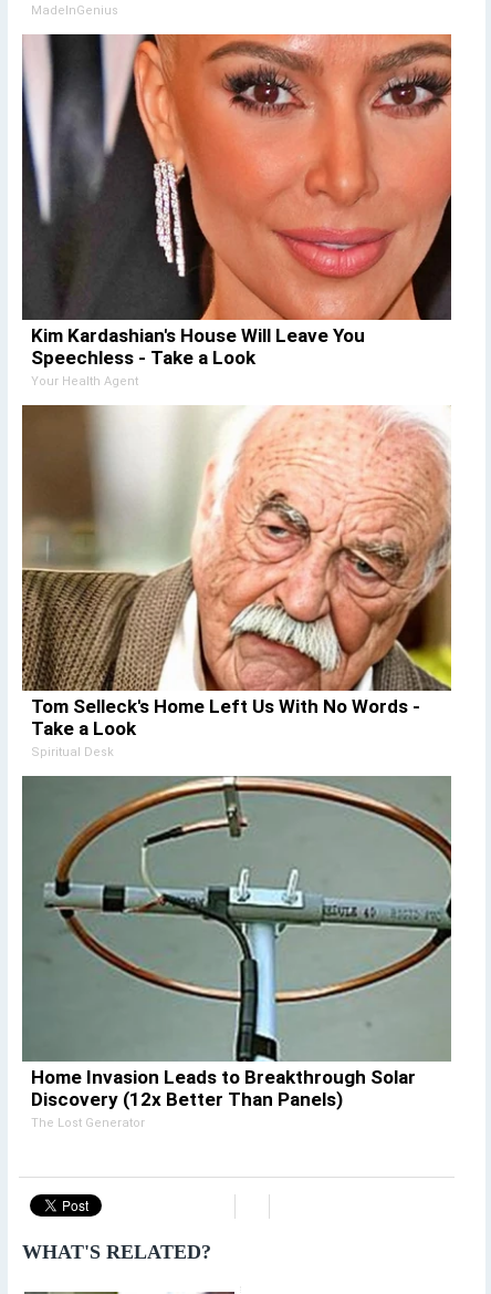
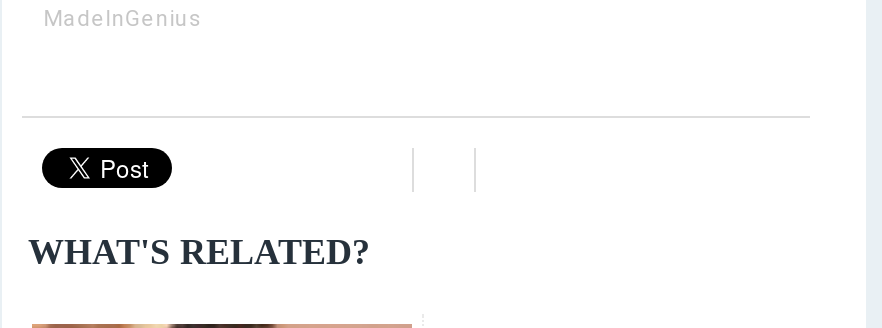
[21,33,452,389] [image] | Kim Kardashian's House Will Leave You | Speechless - Take a Look | Your Health Agent -> none
[21,404,452,760] [image] | Tom Selleck's Home Left Us With No Words - | Take a Look | Spiritual Desk -> none
[21,775,452,1131] [image] | Home Invasion Leads to Breakthrough Solar | Discovery (12x Better Than Panels) | The Lost Generator -> none

